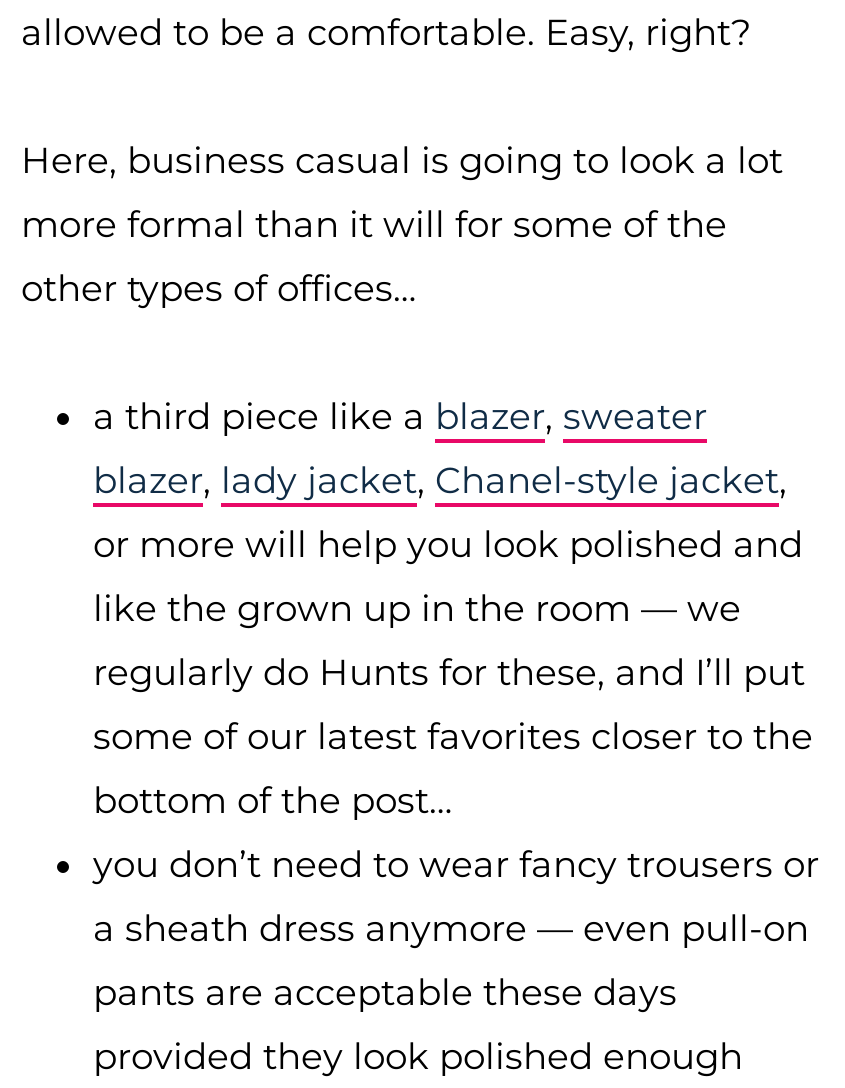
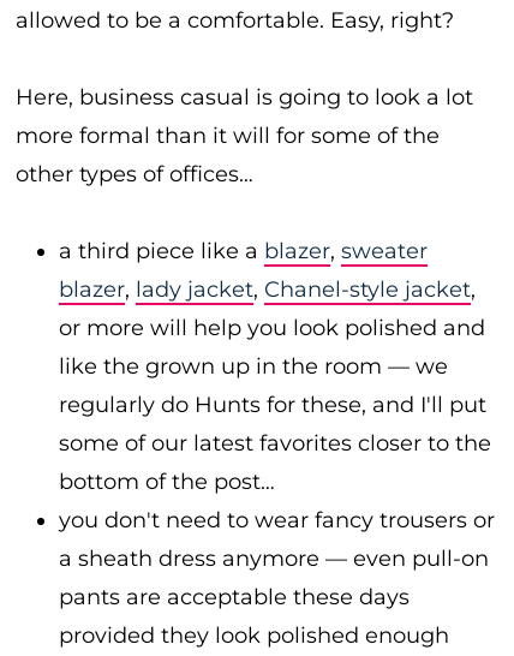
[93,651,805,695] regularly do Hunts for these, and I’ll put -> [59,392,486,418] regularly do Hunts for these, and I'll put
[93,843,819,887] you don’t need to wear fancy trousers or -> [59,507,495,533] you don't need to wear fancy trousers or

